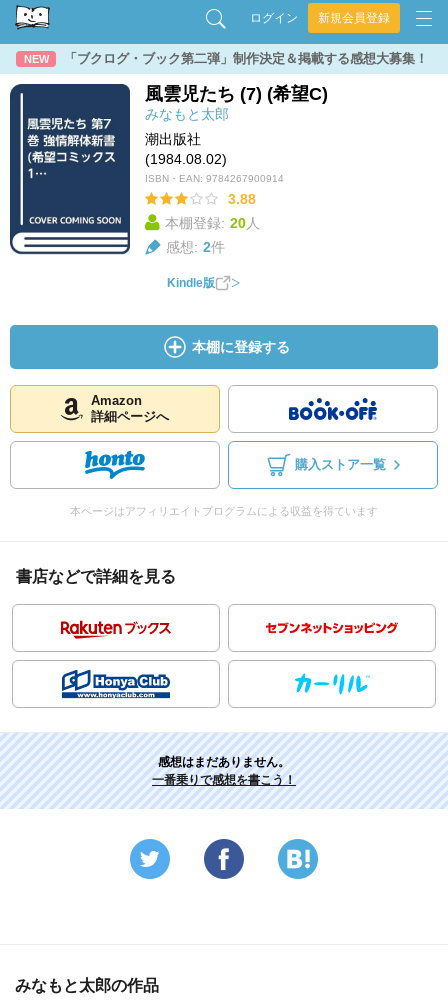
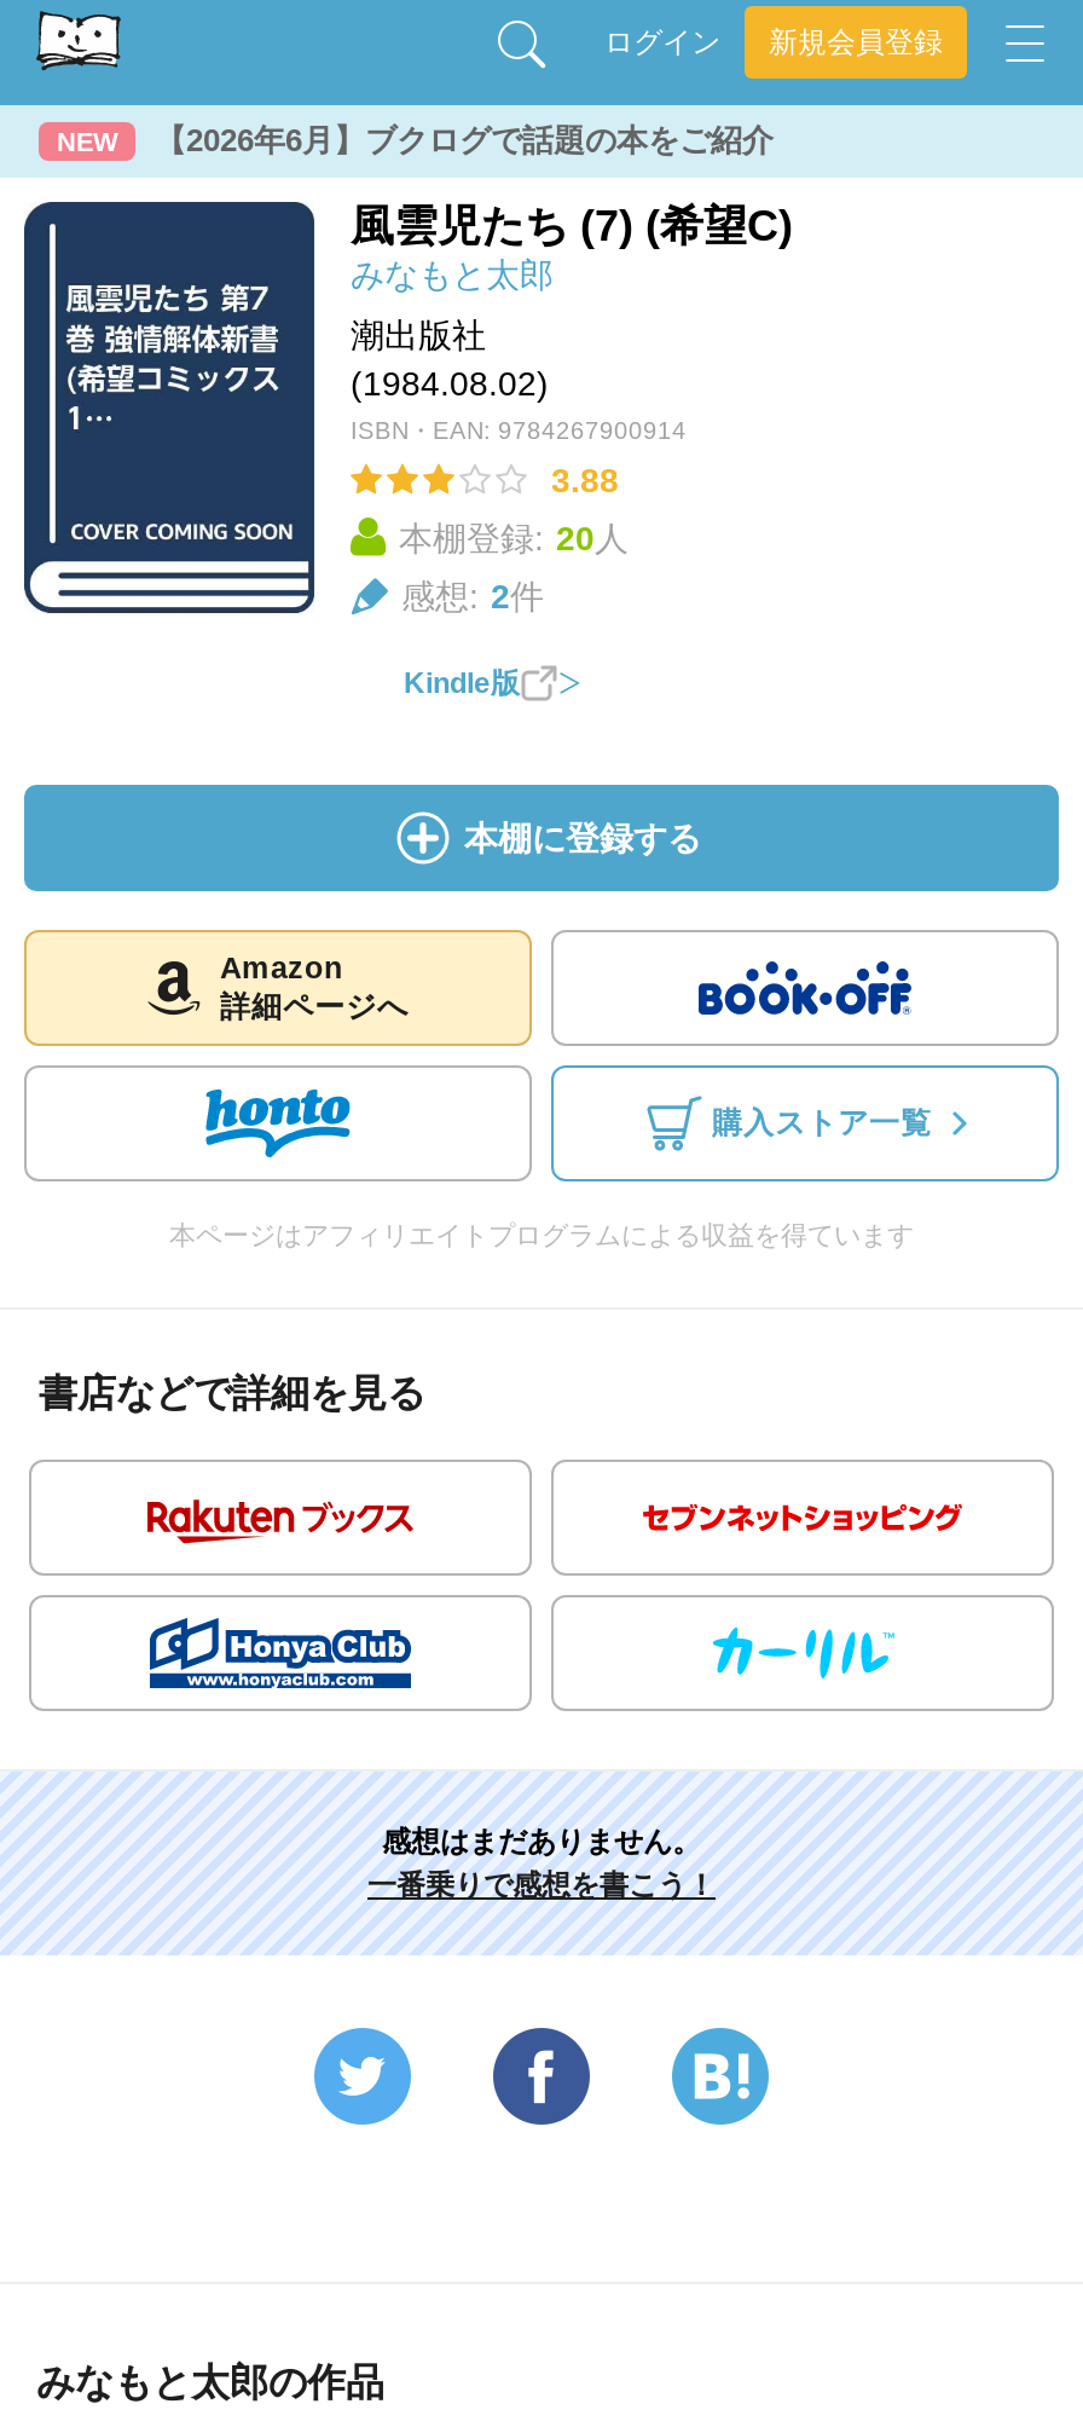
[64,51,428,66] 「ブクログ・ブック第二弾」制作決定＆掲載する感想大募集！ -> [155,122,774,158] 【2026年6月】ブクログで話題の本をご紹介

